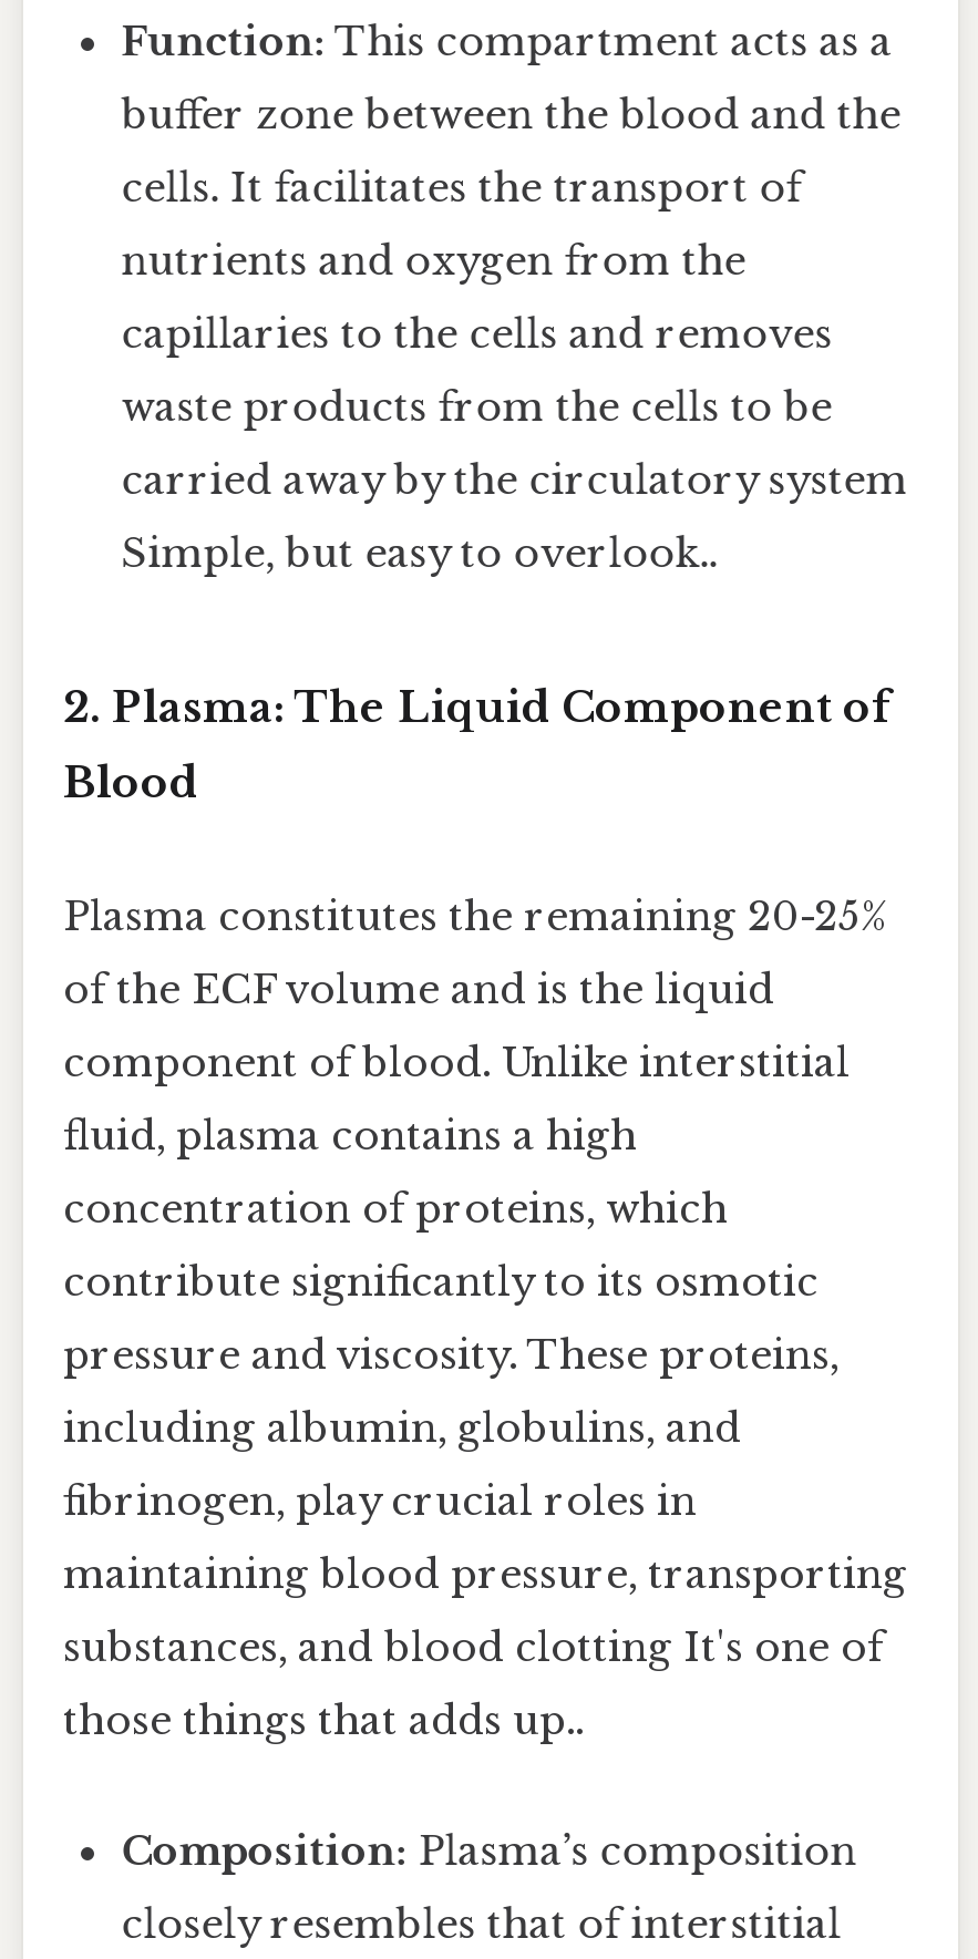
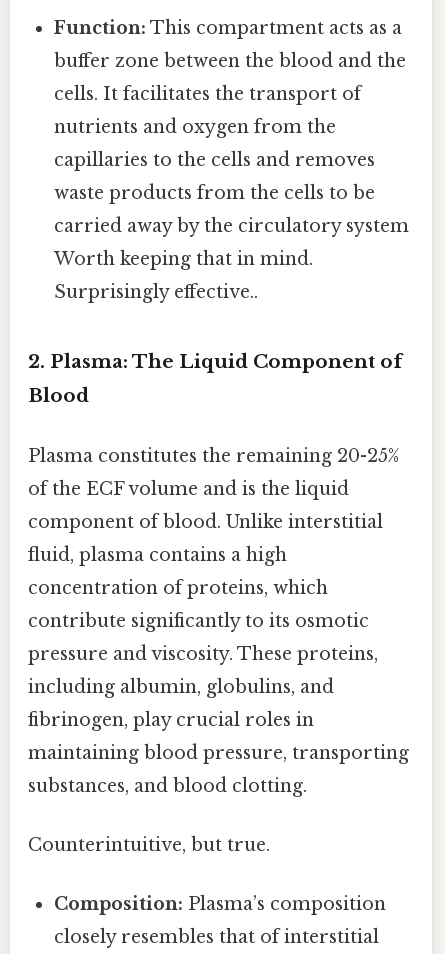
[121,528,717,577] Simple, but easy to overlook.. -> [54,247,313,302] Worth keeping that in mind. | Surprisingly effective..
[63,1623,883,1671] substances, and blood clotting It's one of -> [28,775,307,797] substances, and blood clotting.
[63,1696,584,1744] those things that adds up.. -> [28,834,270,856] Counterintuitive, but true.

